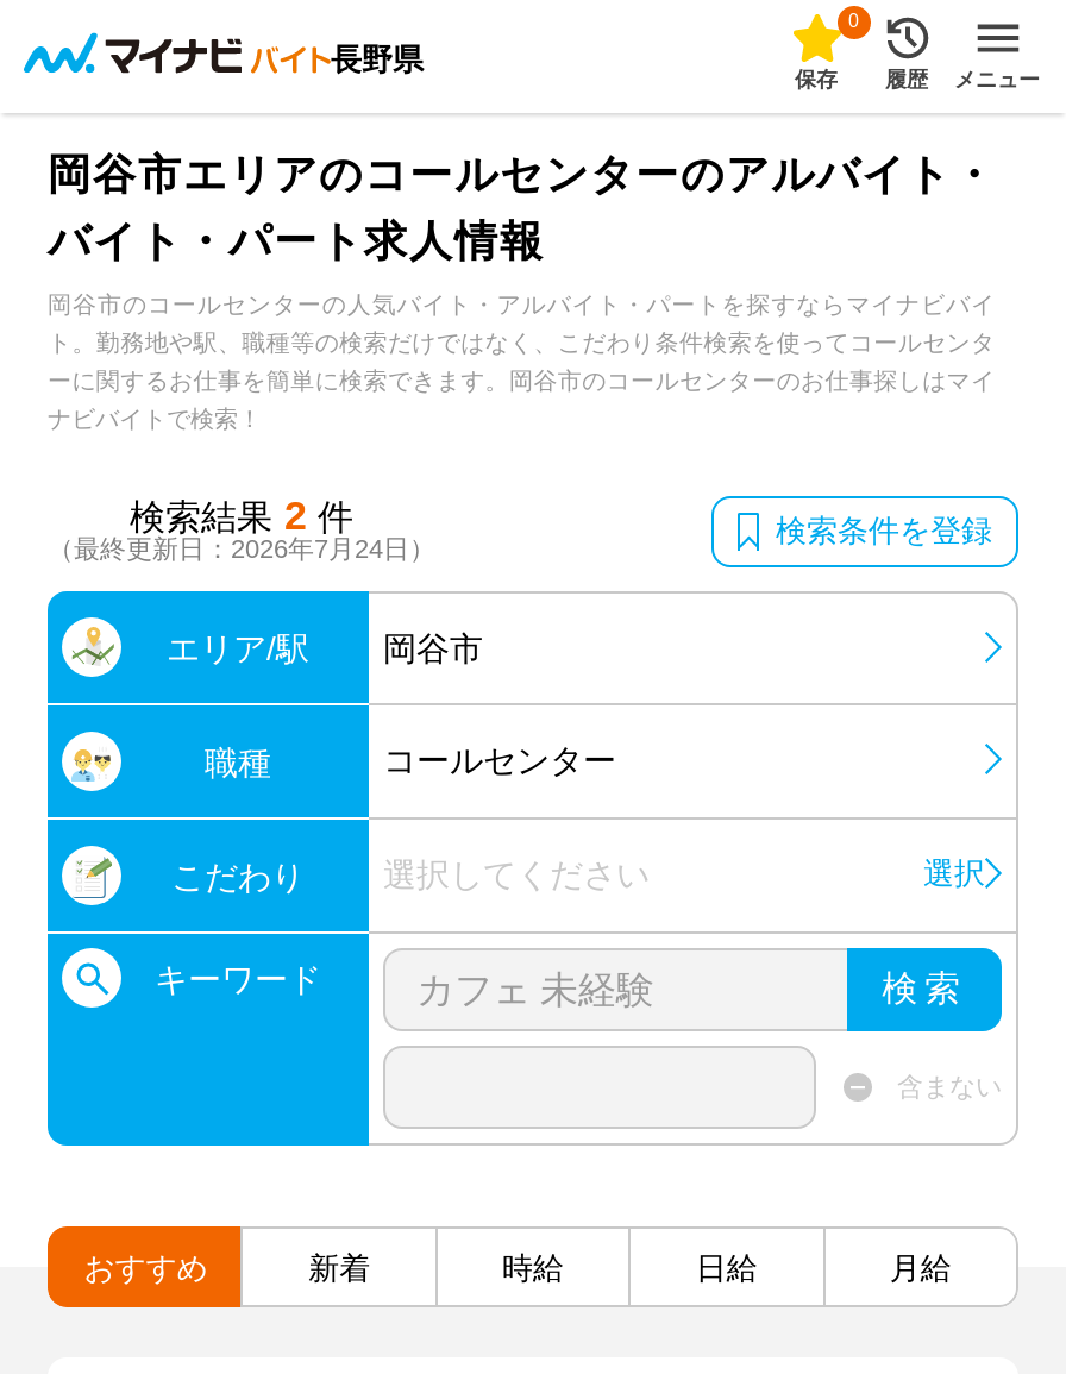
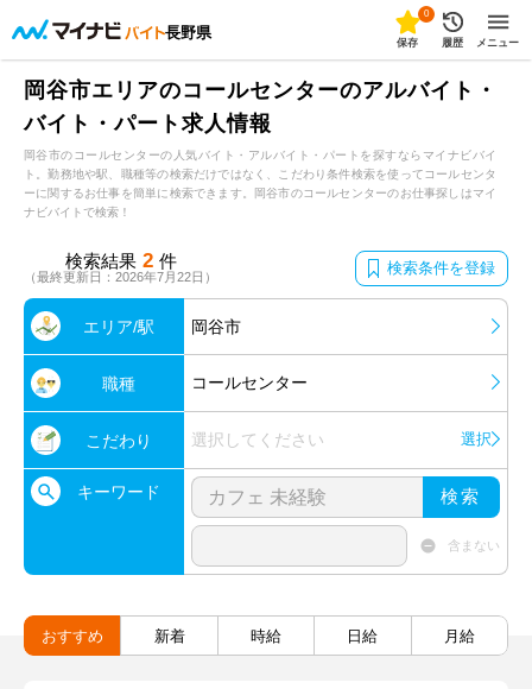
[48,534,435,563] （最終更新日：2026年7月24日） -> [24,270,217,284] （最終更新日：2026年7月22日）

